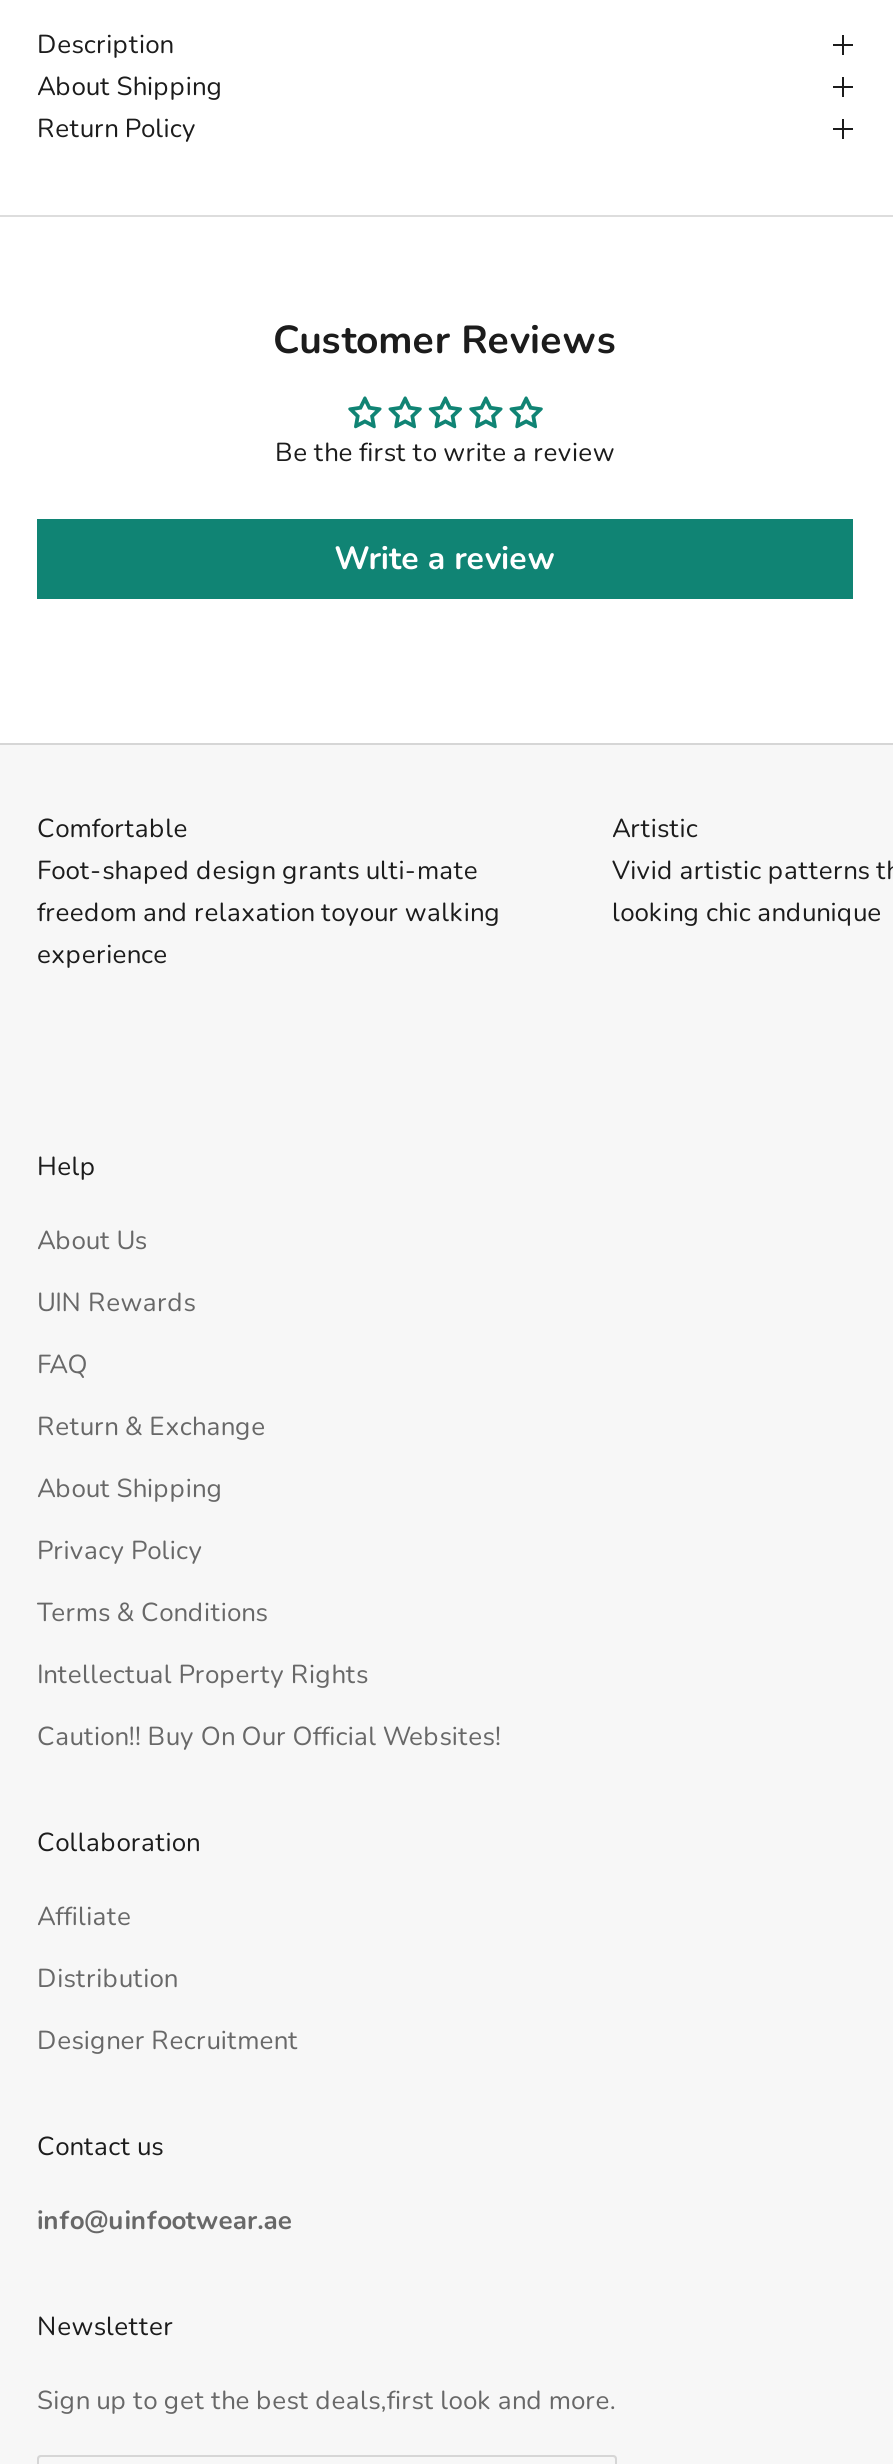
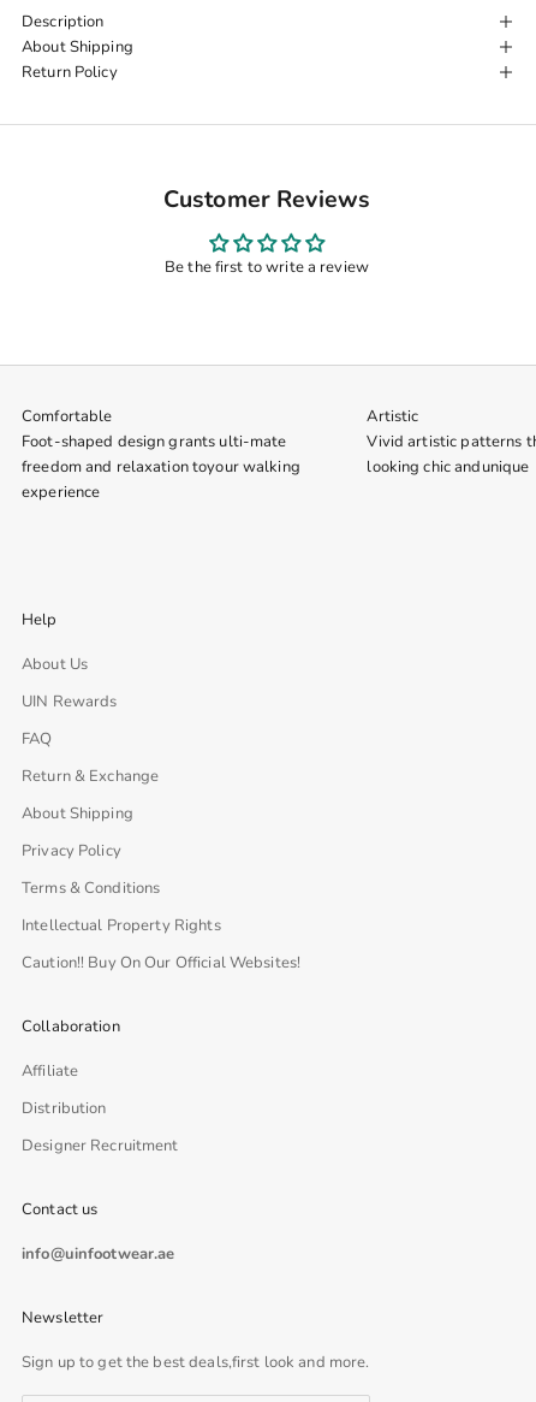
[334,537,556,581] Write a review -> none

